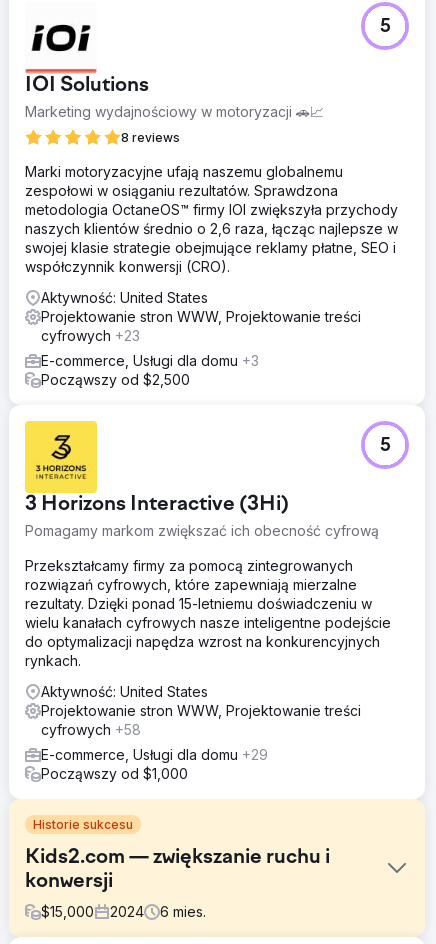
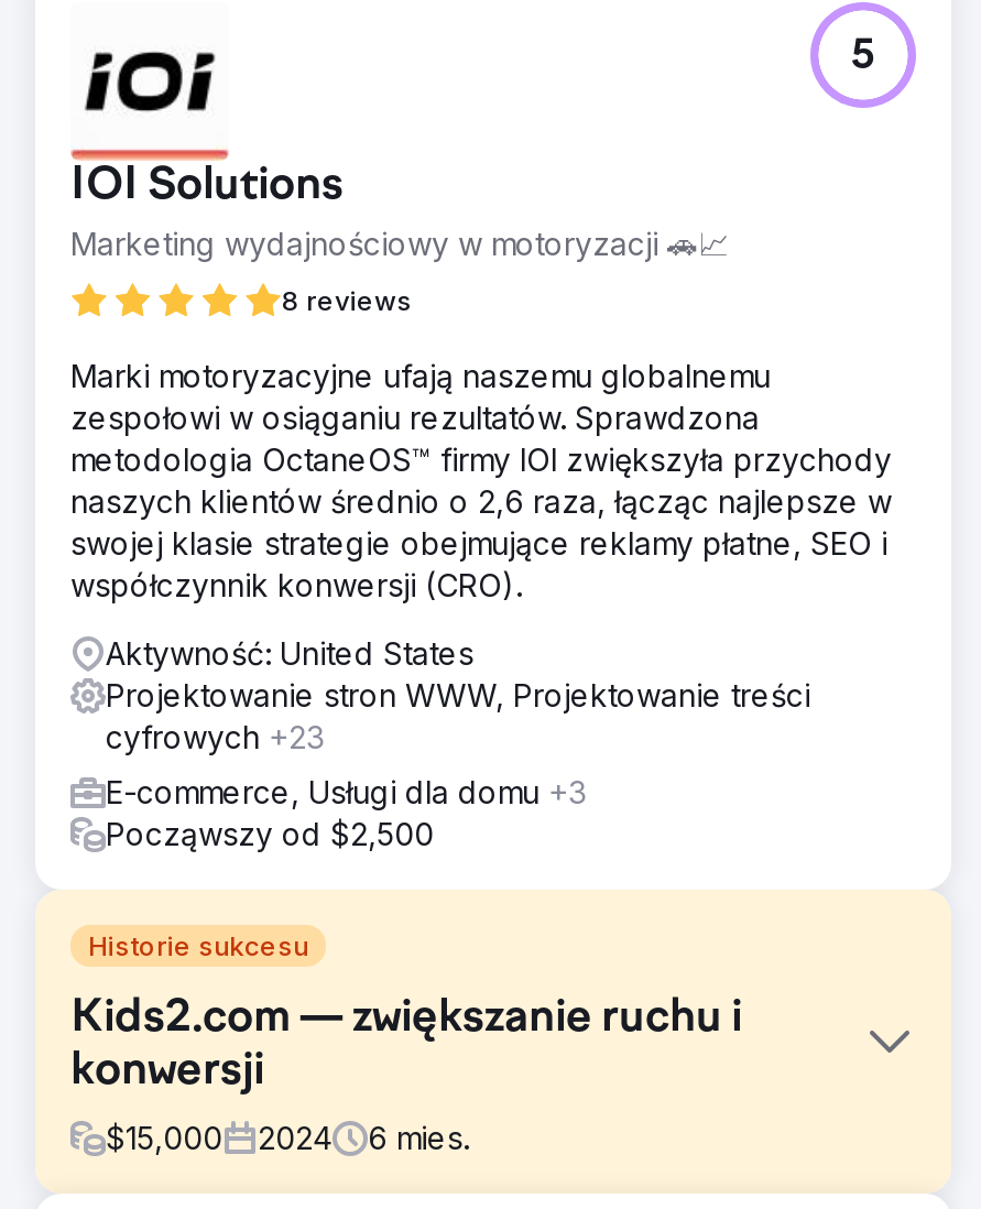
[25,418,379,539] [image] | 3 Horizons Interactive (3Hi) | Pomagamy markom zwiększać ich obecność cyfrową -> none
[379,437,390,456] 5 -> none
[25,557,391,782] Przekształcamy firmy za pomocą zintegrowanych | rozwiązań cyfrowych, które zapewniają mierzalne | rezultaty. Dzięki ponad 15-letniemu doświadczeniu w | wielu kanałach cyfrowych nasze inteligentne podejście | do optymalizacji napędza wzrost na konkurencyjnych | rynkach. | Aktywność: United States | Projektowanie stron WWW, Projektowanie treści | cyfrowych +58 | E-commerce, Usługi dla domu +29 | Począwszy od $1,000 -> none

